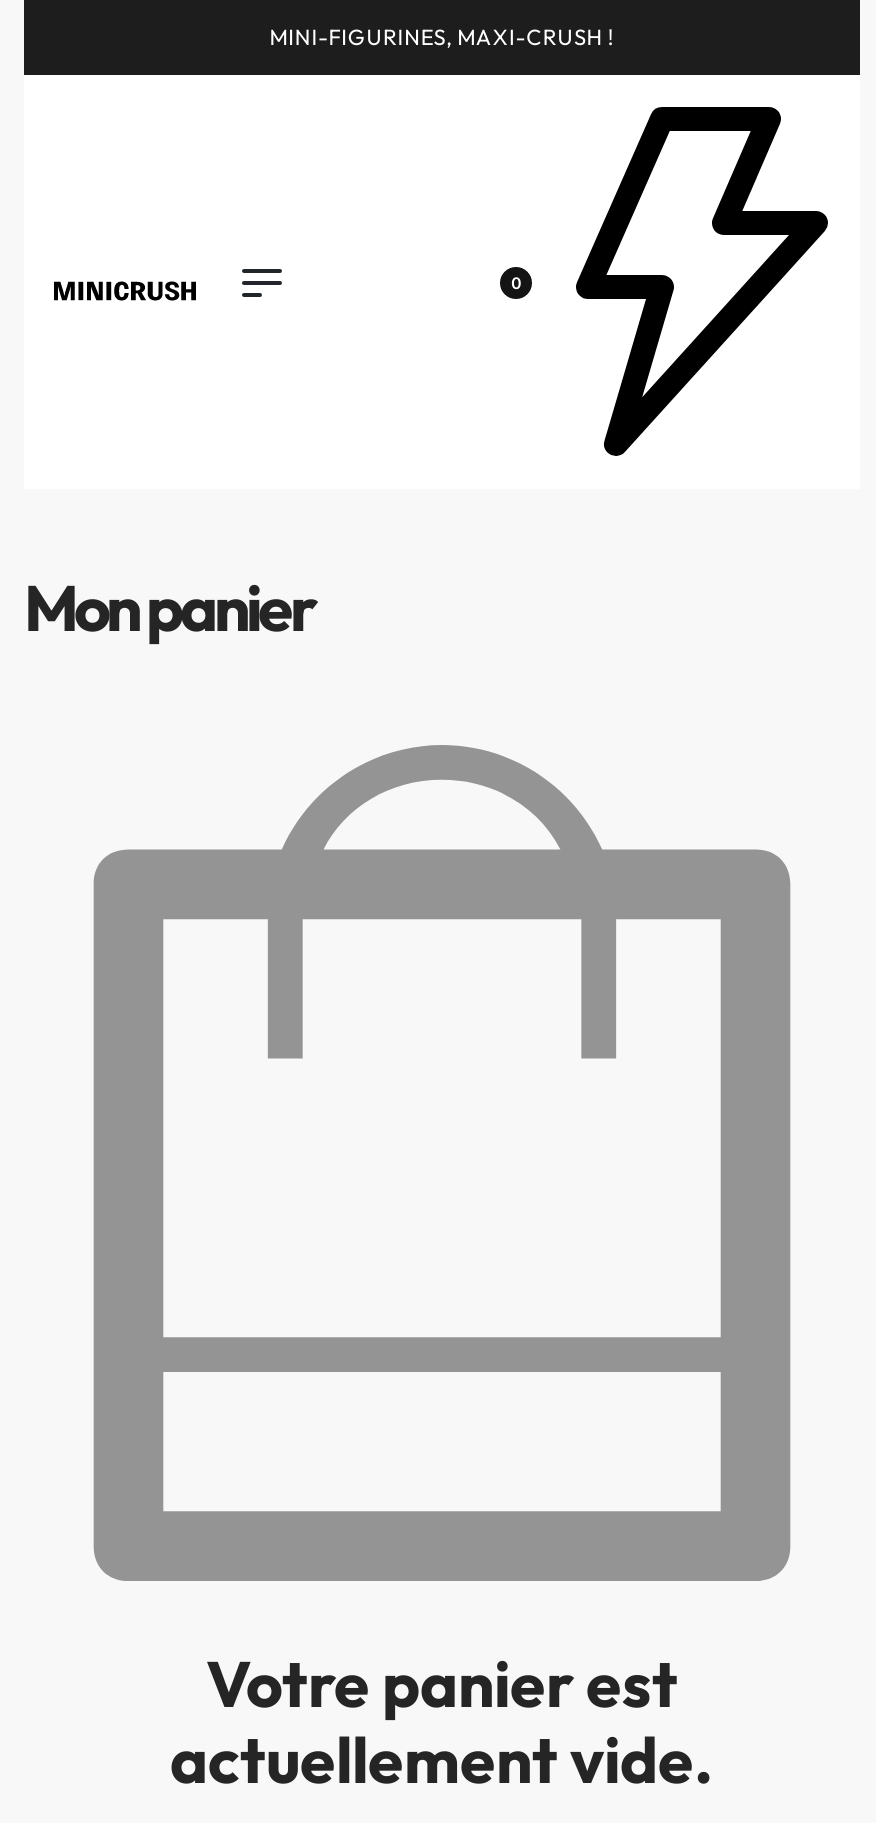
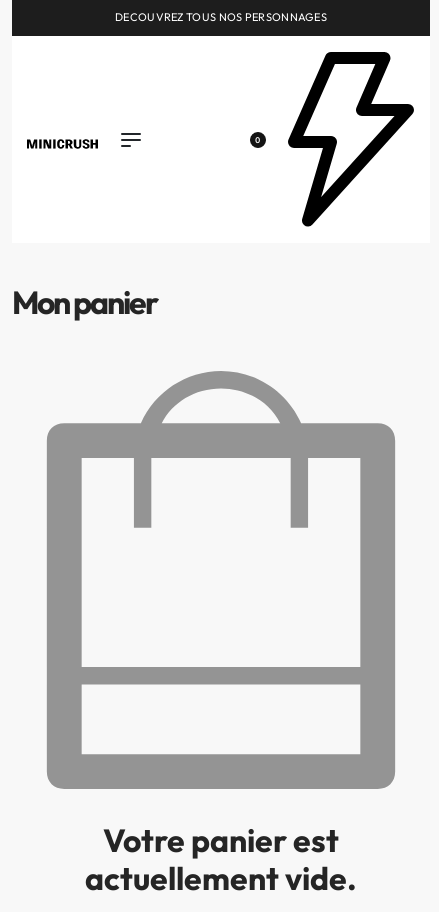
[270,23,614,51] MINI-FIGURINES, MAXI-CRUSH ! -> [115,10,327,24] DECOUVREZ TOUS NOS PERSONNAGES

